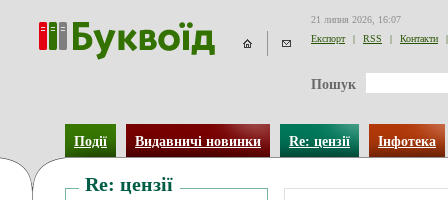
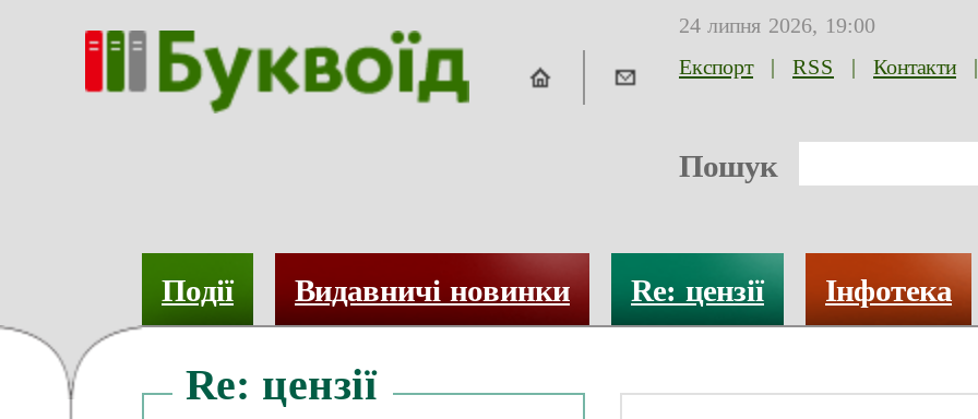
[311,14,401,25] 21 липня 2026, 16:07 -> [679,13,875,37] 24 липня 2026, 19:00

